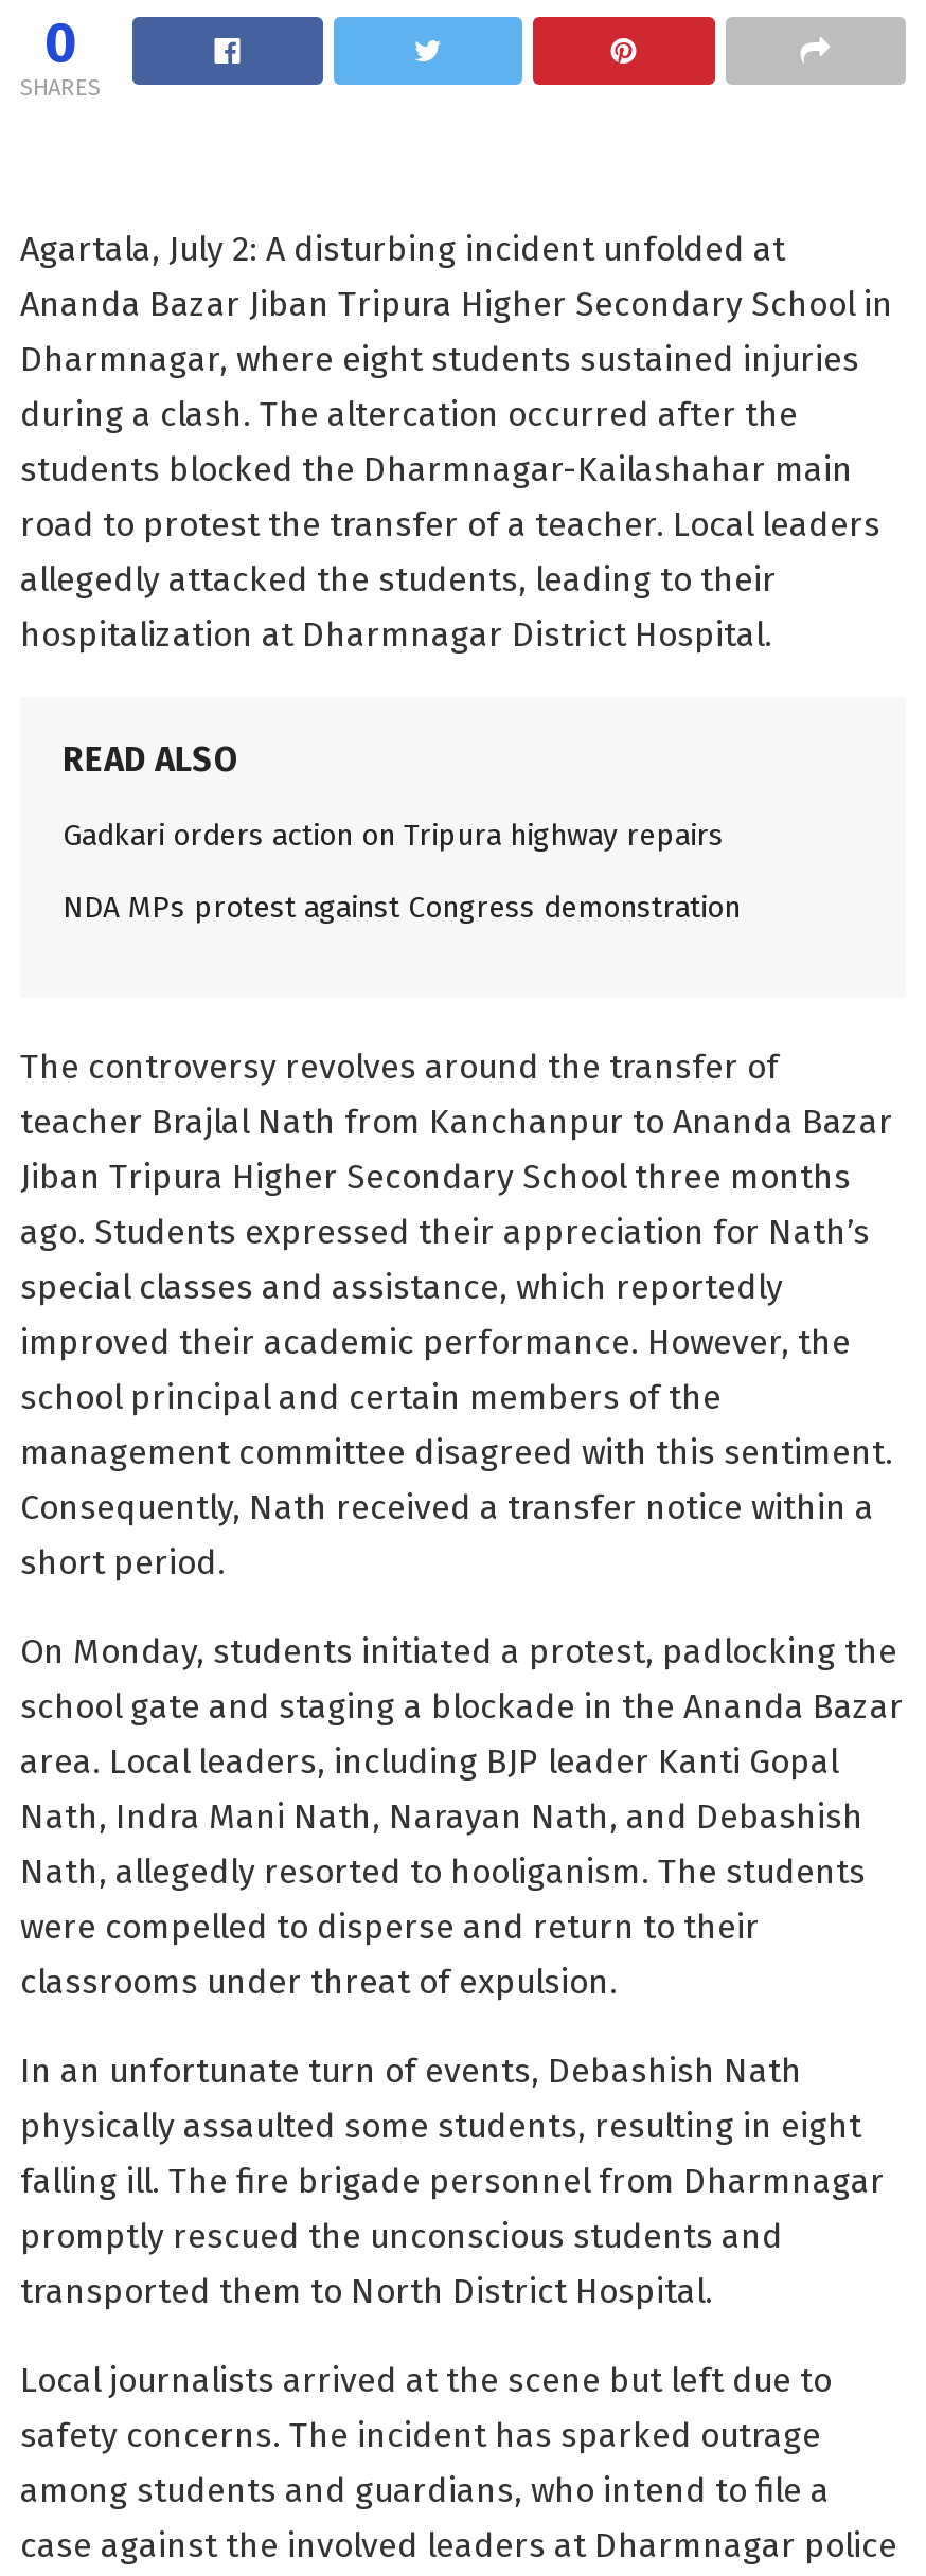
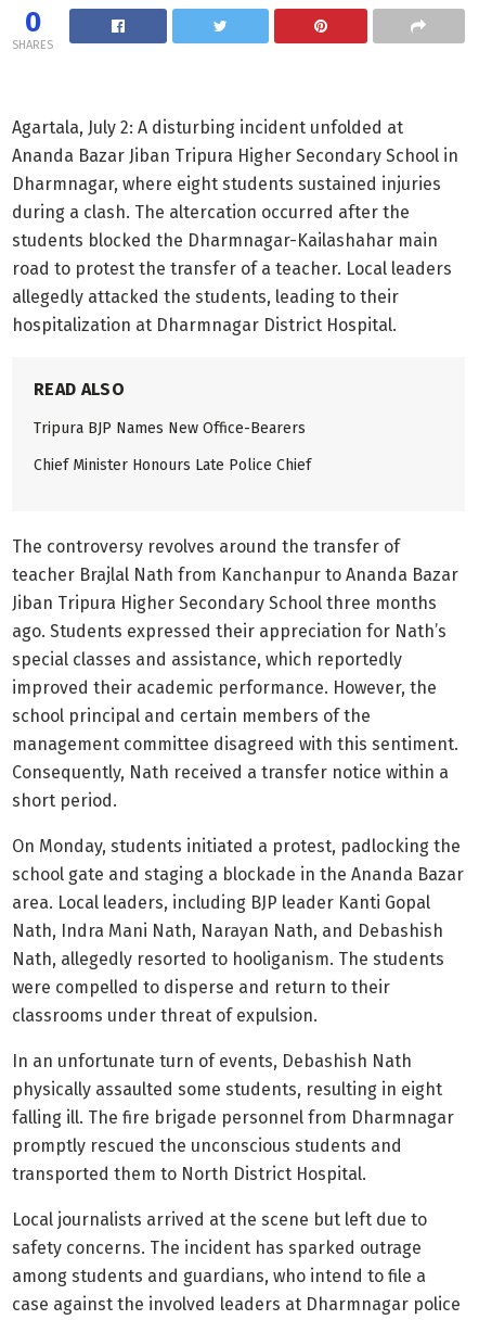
[63,818,724,854] Gadkari orders action on Tripura highway repairs -> [34,419,306,437] Tripura BJP Names New Office-Bearers
[63,890,741,926] NDA MPs protest against Congress demonstration -> [34,456,311,474] Chief Minister Honours Late Police Chief

